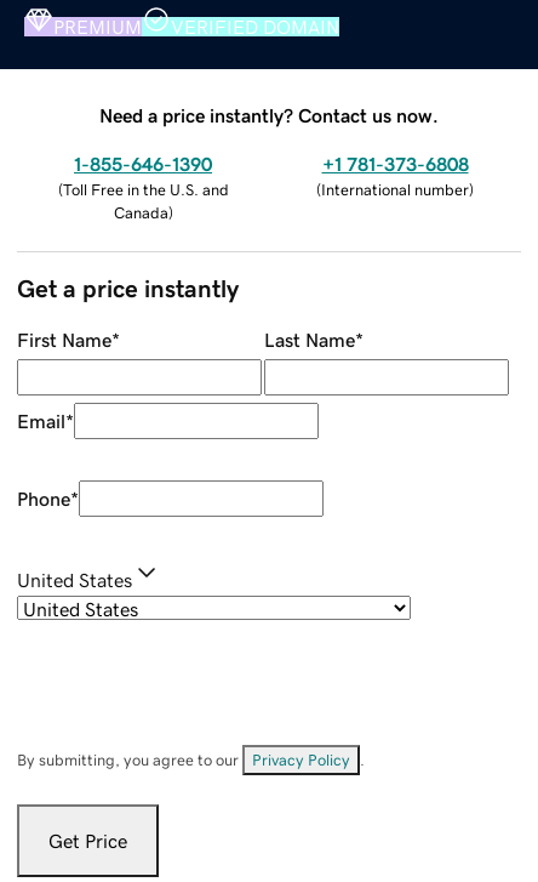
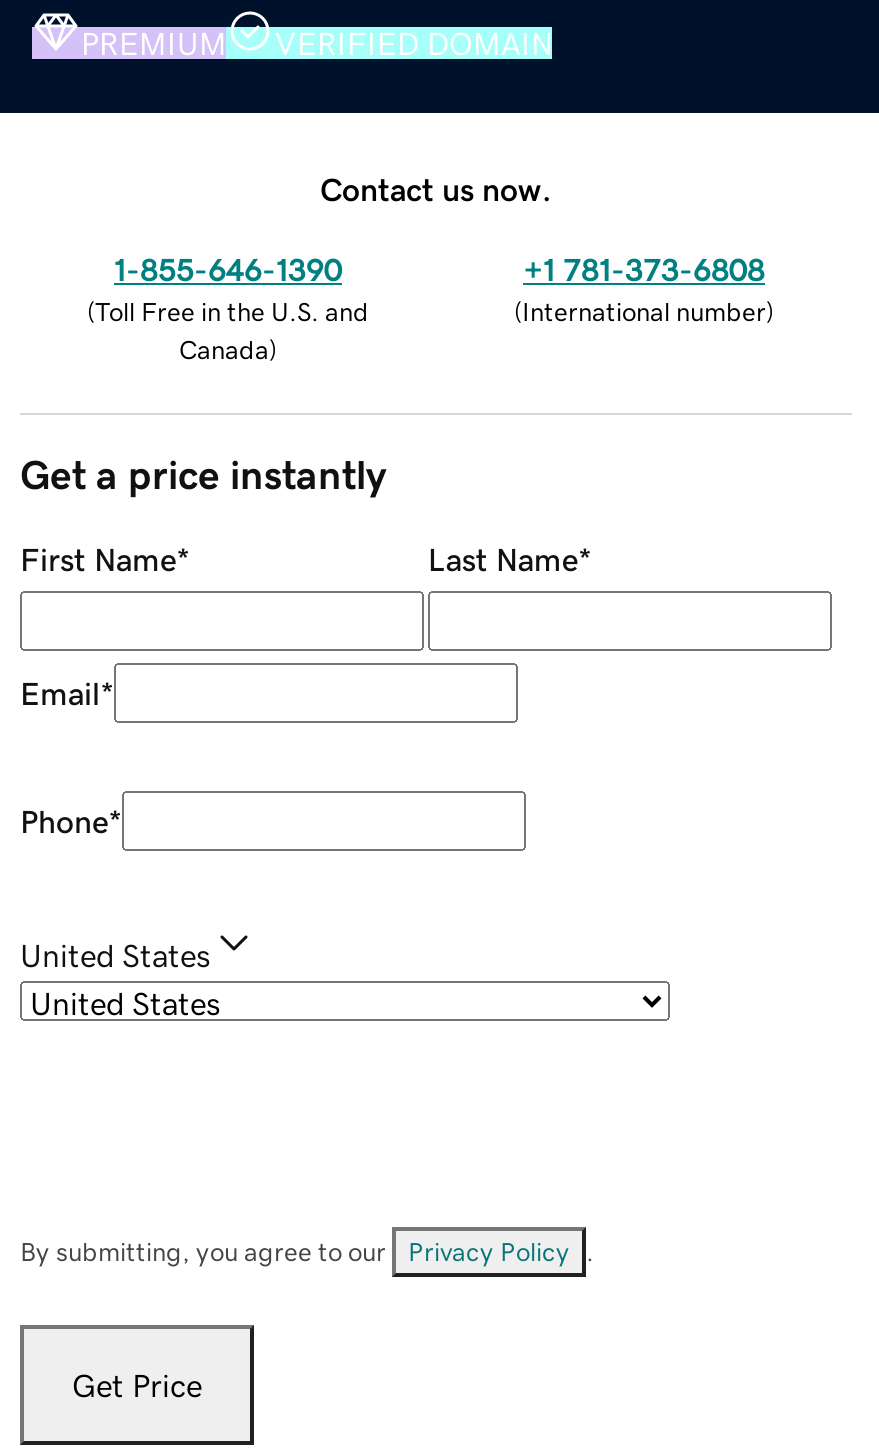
[99,105,439,124] Need a price instantly? Contact us now. -> [320,172,552,204] Contact us now.

